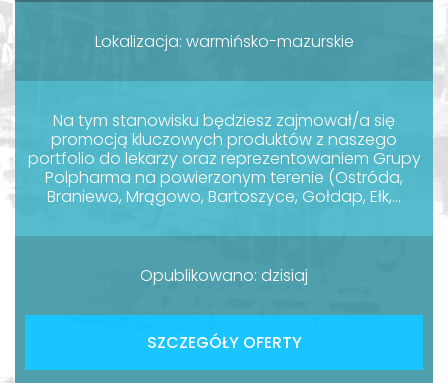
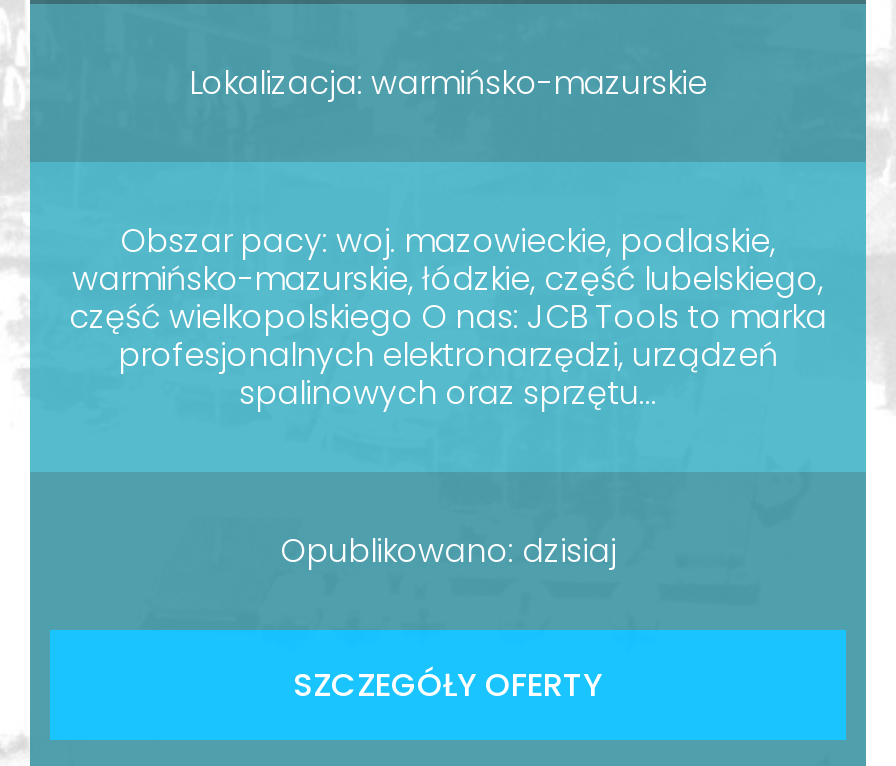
[27,109,420,208] Na tym stanowisku będziesz zajmował/a się | promocją kluczowych produktów z naszego | portfolio do lekarzy oraz reprezentowaniem Grupy | Polpharma na powierzonym terenie (Ostróda, | Braniewo, Mrągowo, Bartoszyce, Gołdap, Ełk,... -> [69,217,827,415] Obszar pacy: woj. mazowieckie, podlaskie, | warmińsko-mazurskie, łódzkie, część lubelskiego, | część wielkopolskiego O nas: JCB Tools to marka | profesjonalnych elektronarzędzi, urządzeń | spalinowych oraz sprzętu...

